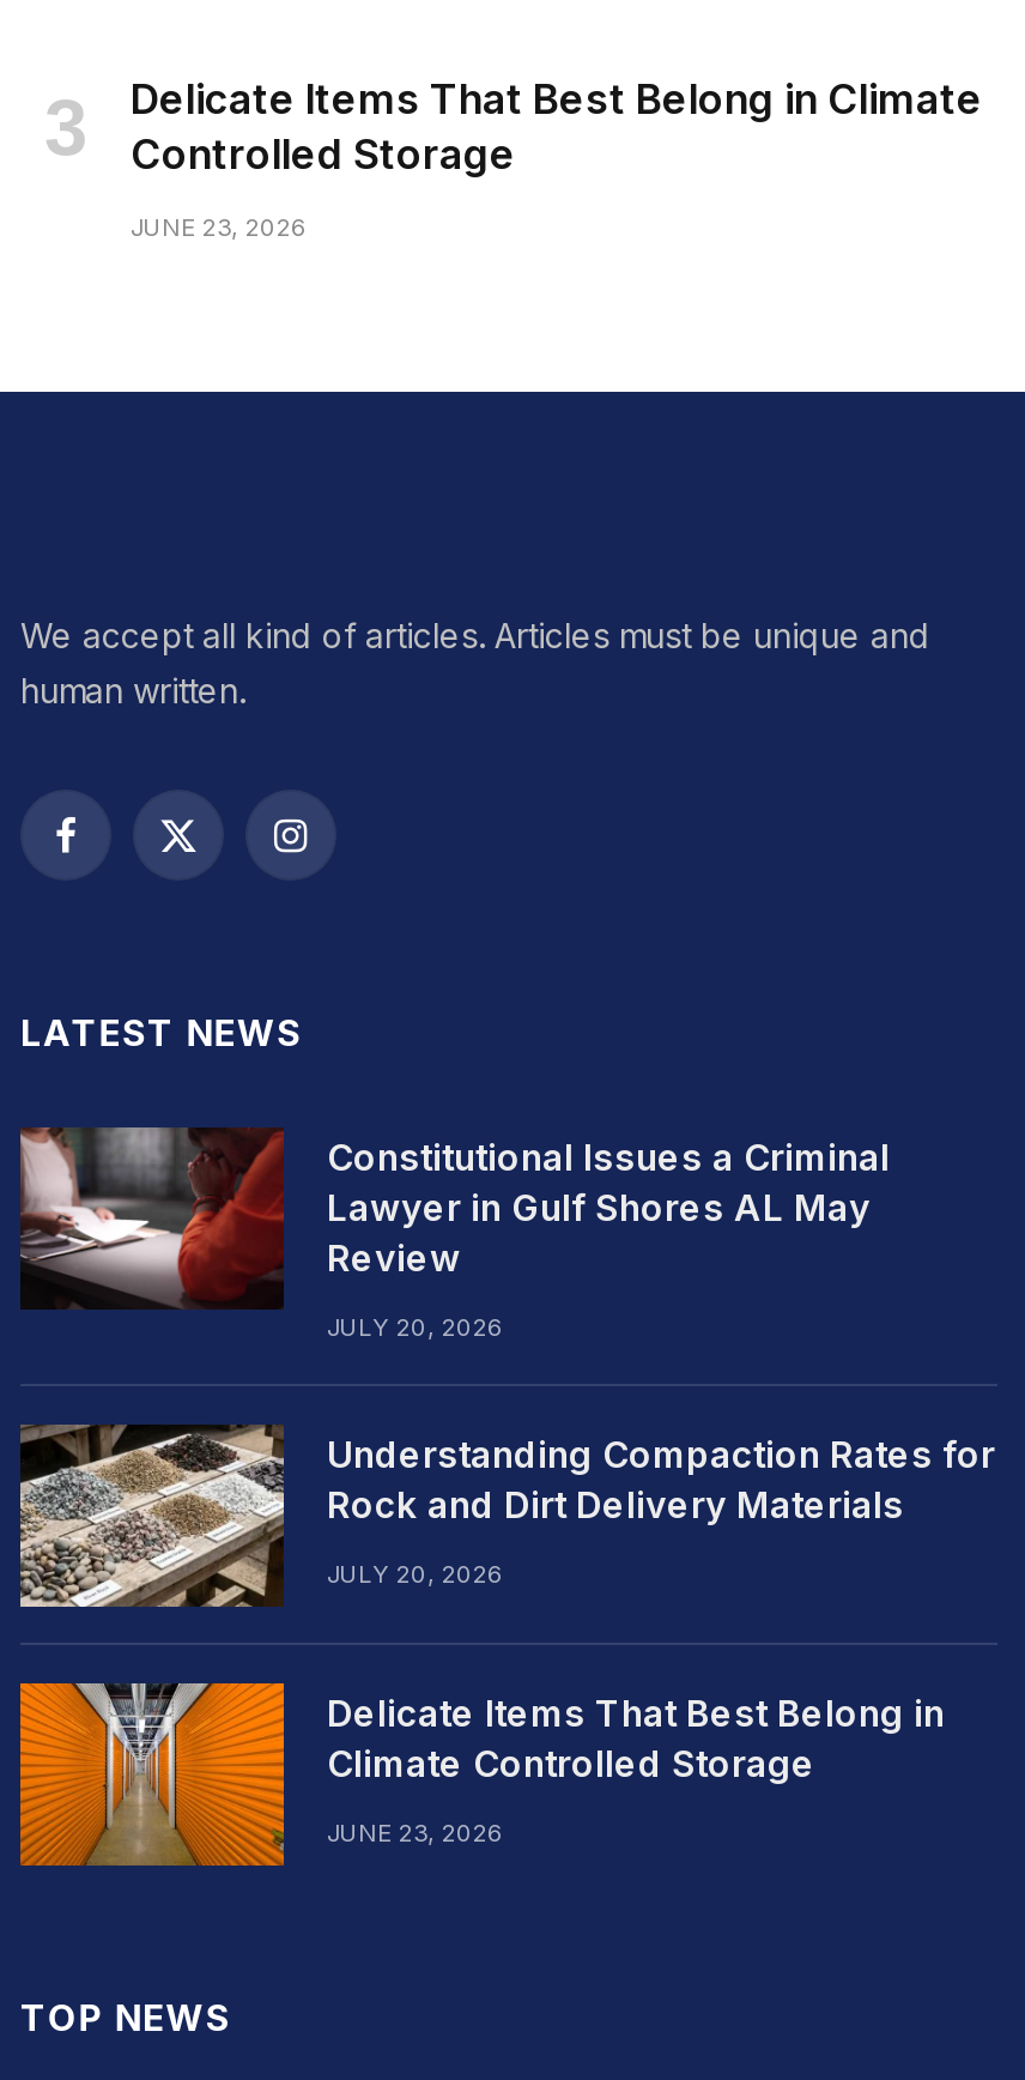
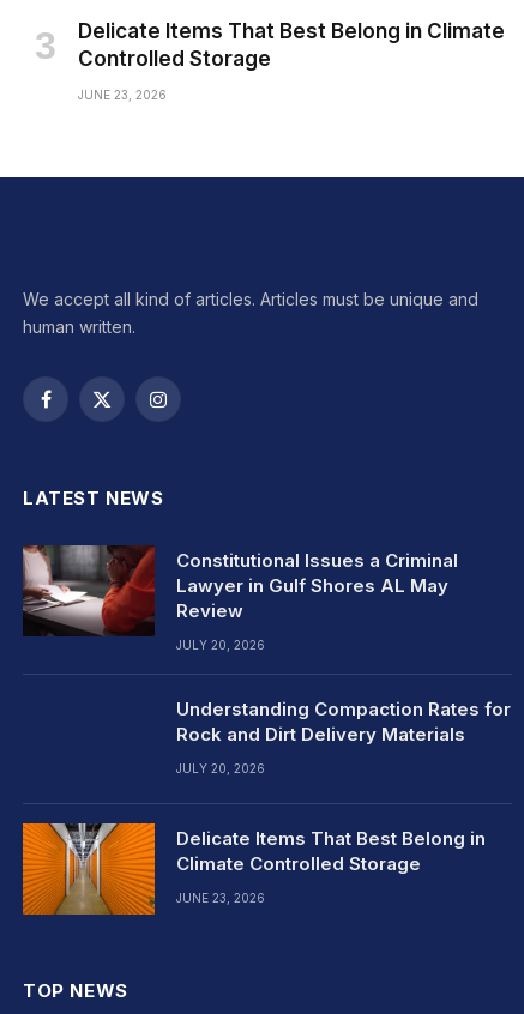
[18,1422,286,1609] [image] -> none

